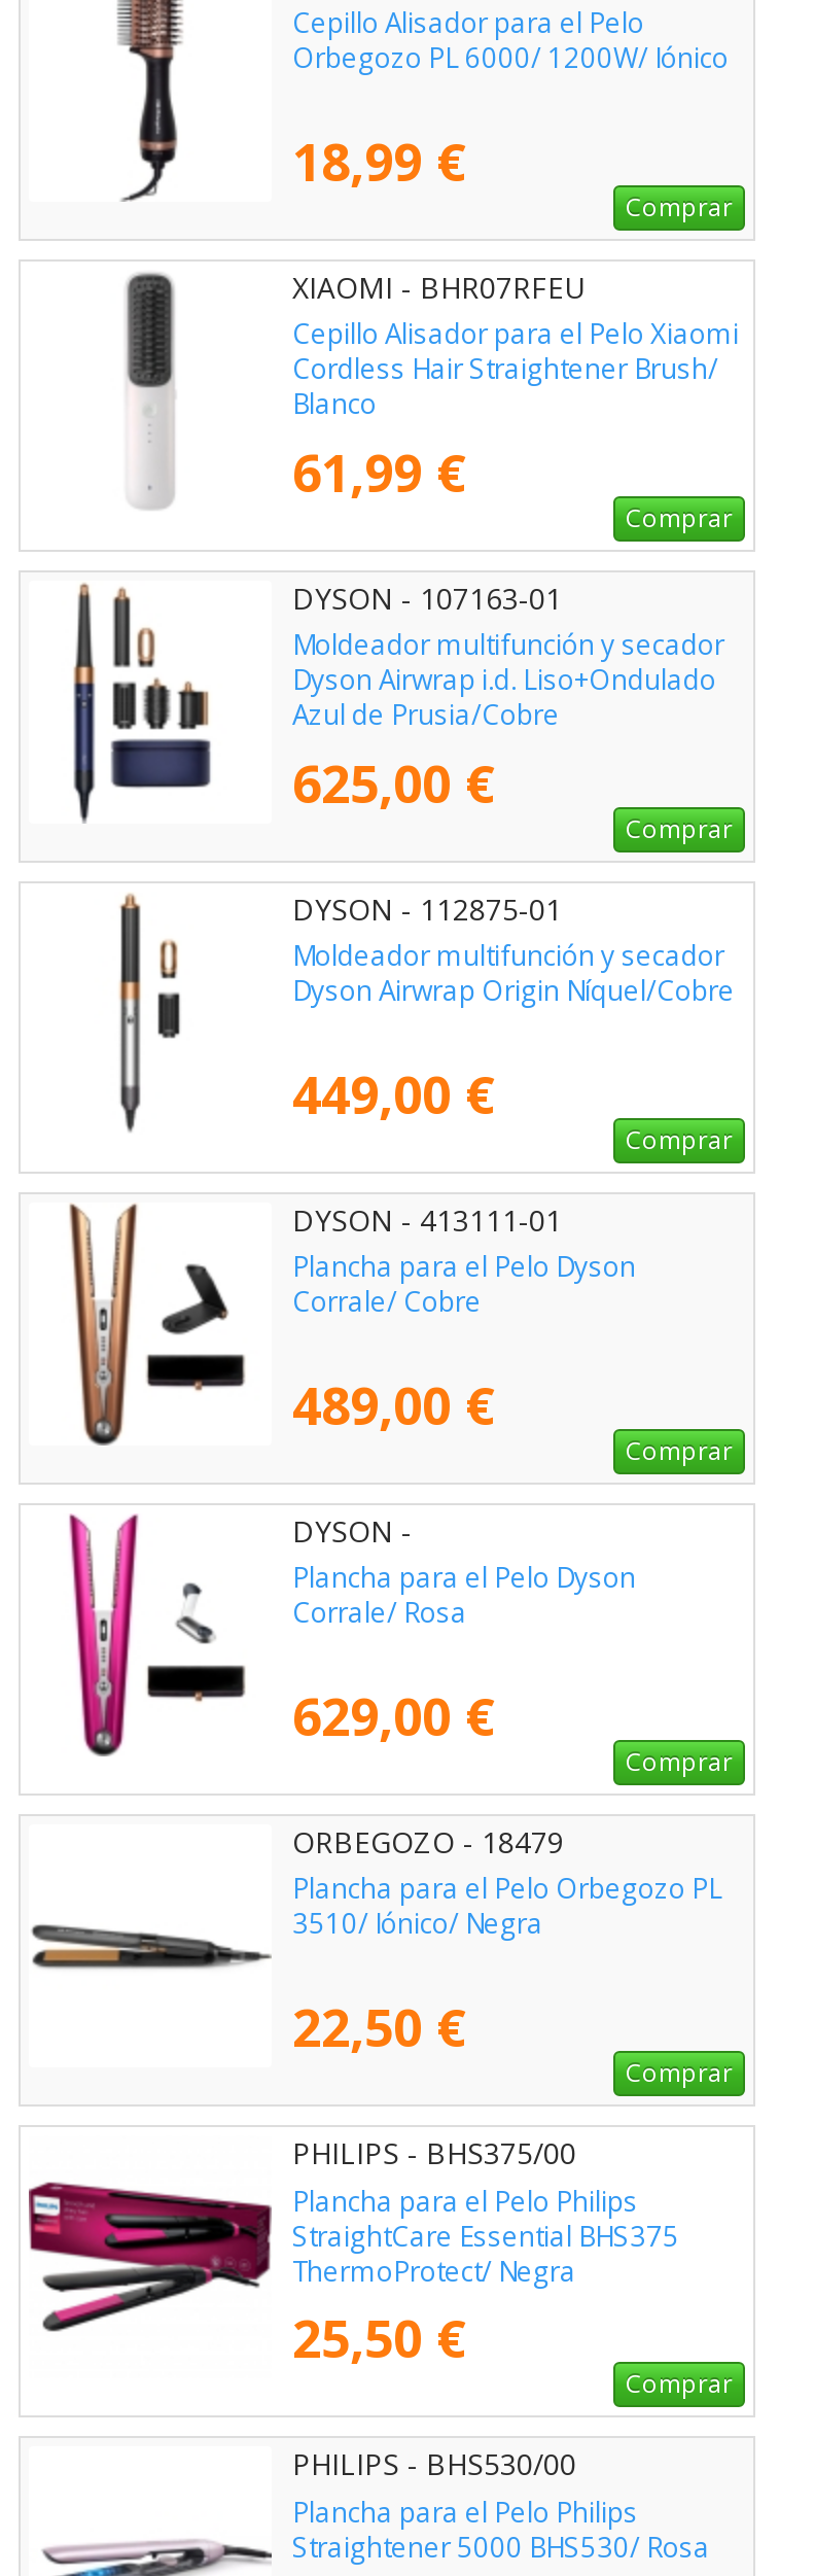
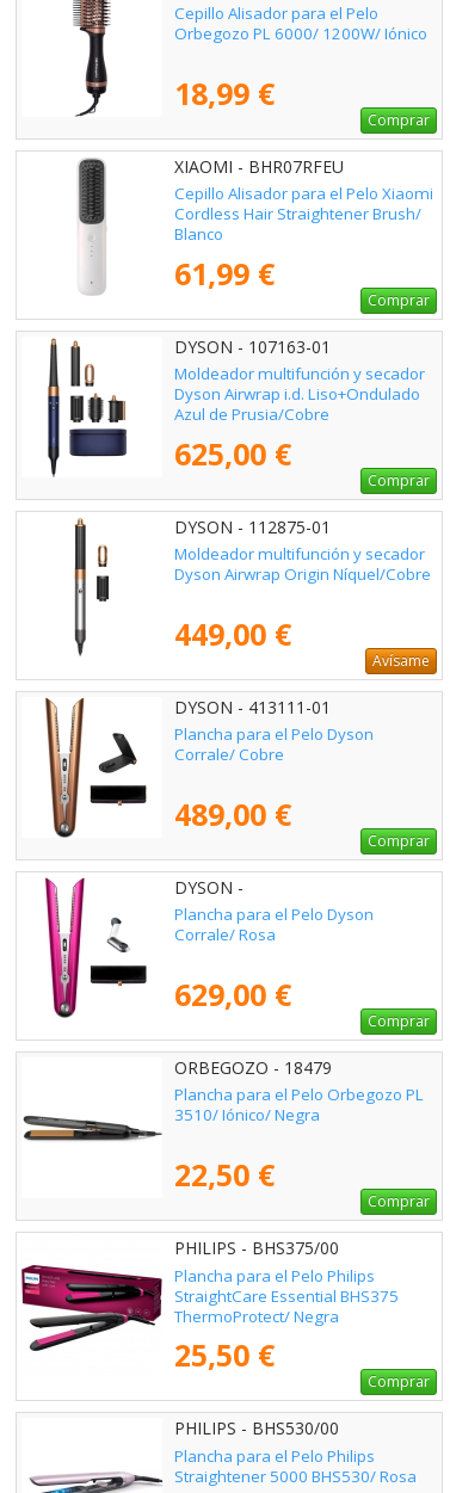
[626,1123,733,1158] Comprar -> [372,651,430,671] Avísame

